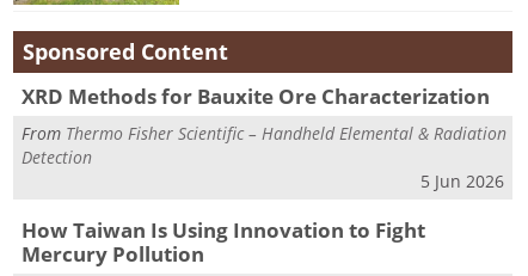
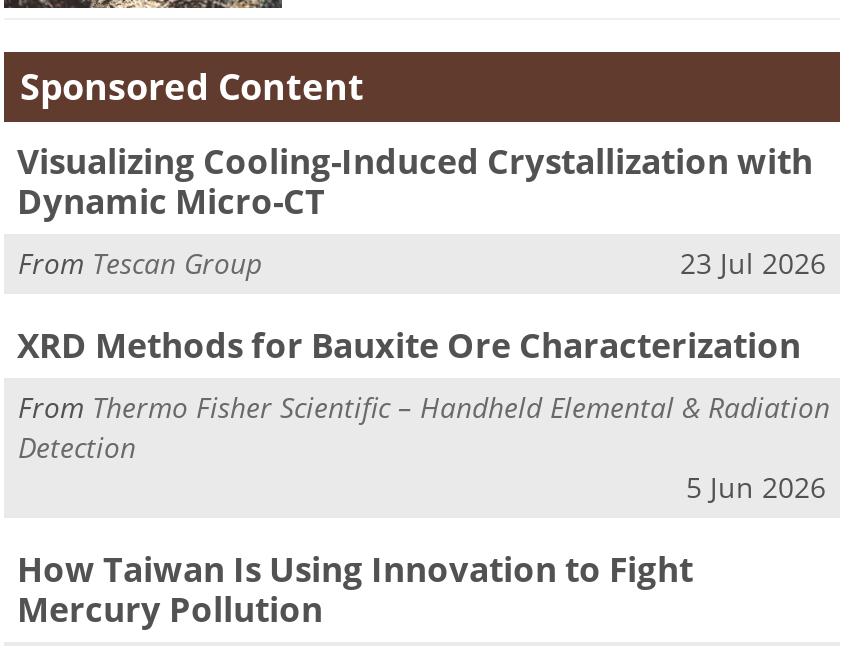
none -> [17,137,826,282] Visualizing Cooling-Induced Crystallization with | Dynamic Micro-CT | From Tescan Group | 23 Jul 2026

